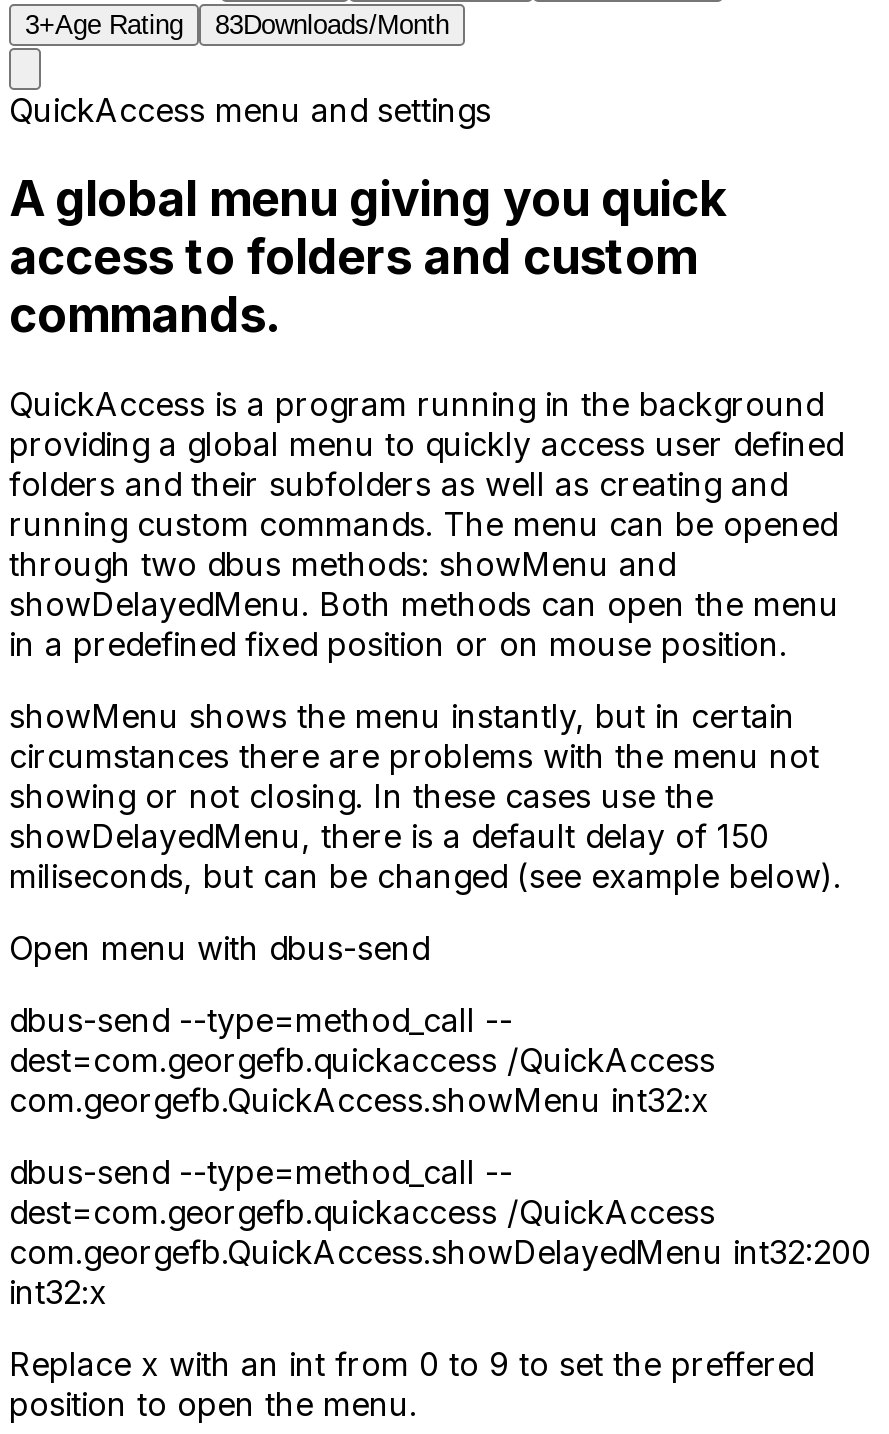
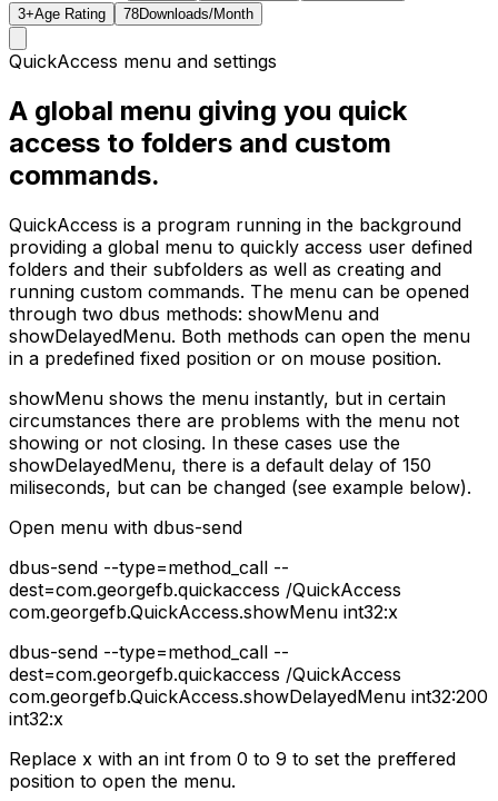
[215,10,449,40] 83Downloads/Month -> [123,5,253,22] 78Downloads/Month

